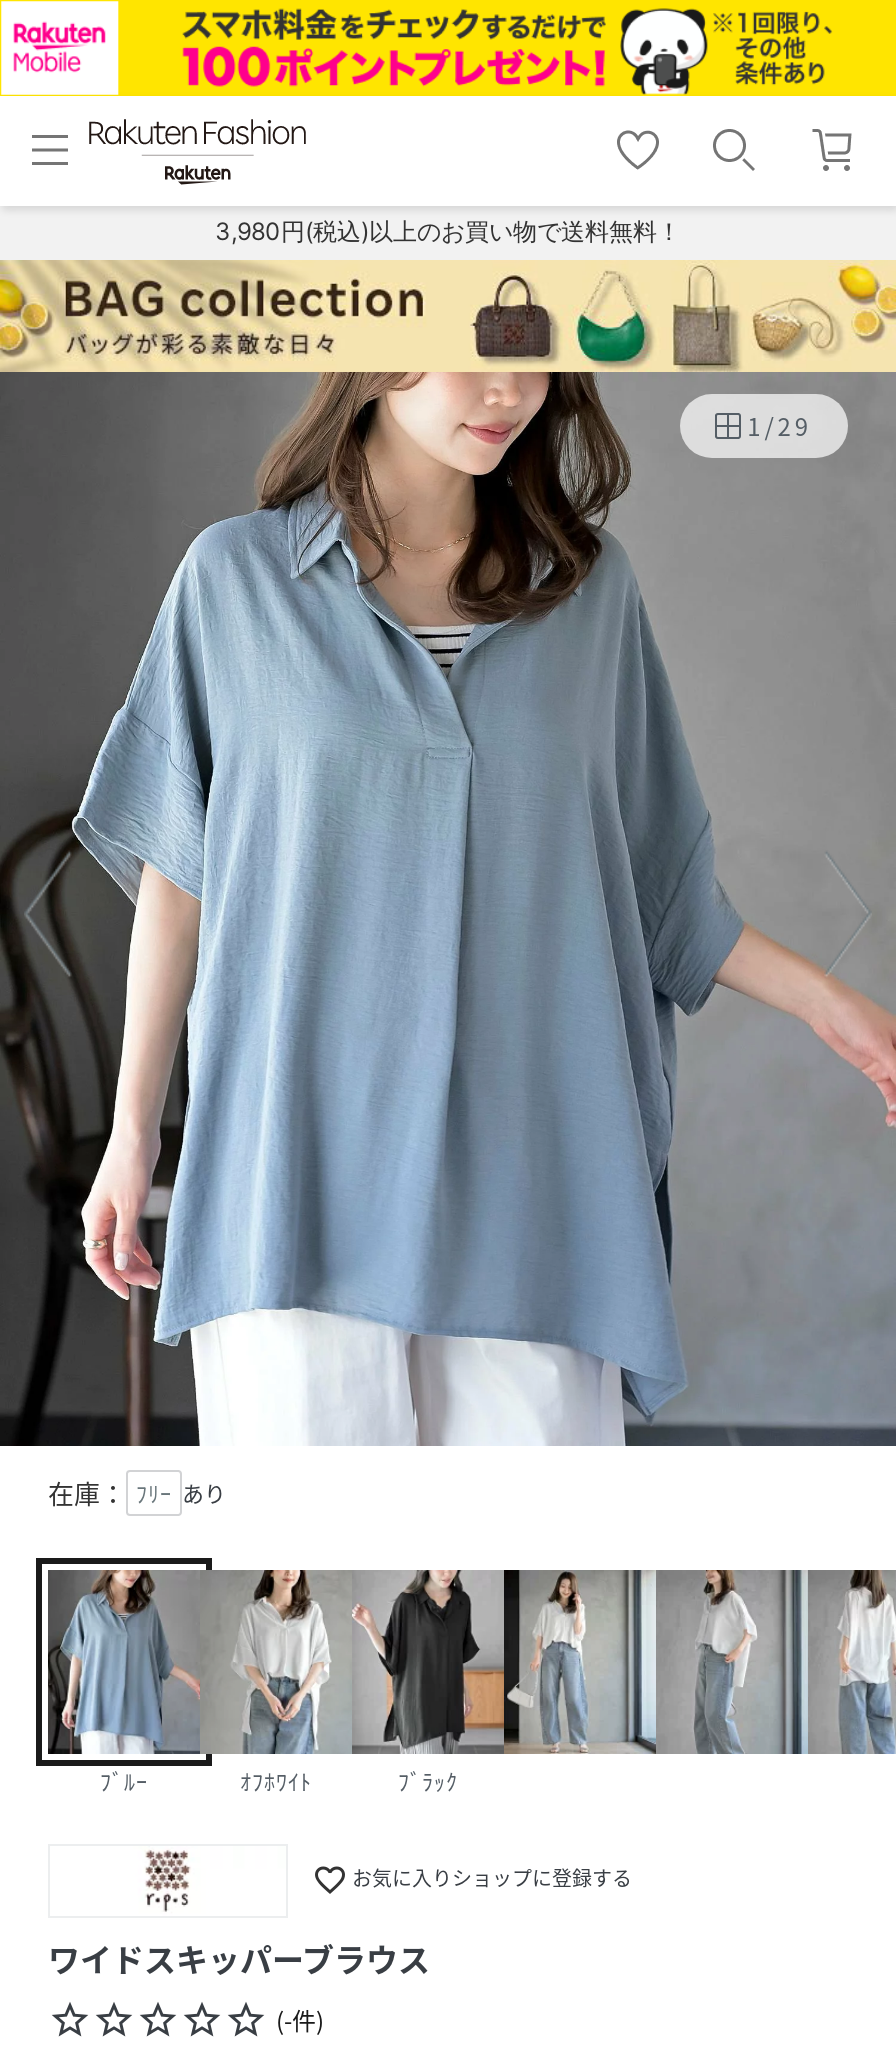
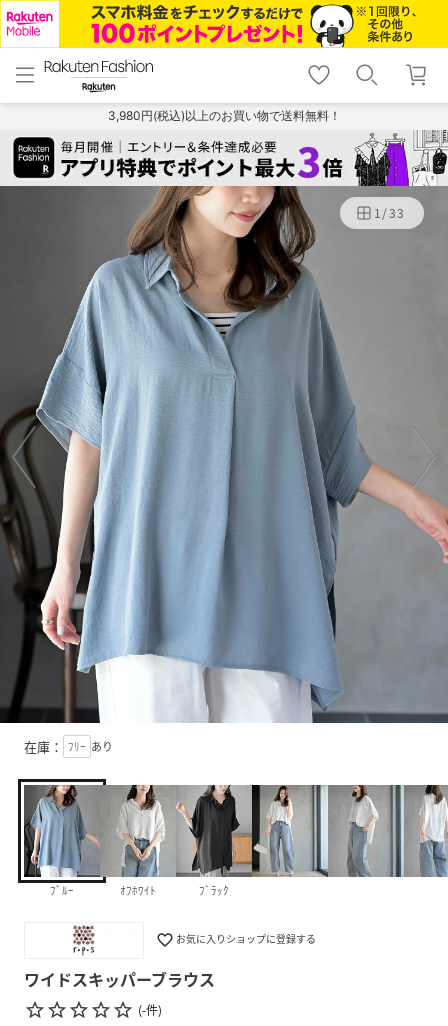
[6,260,890,444] [image] | 1 /29 -> [3,129,445,222] [image] | 1 /33

